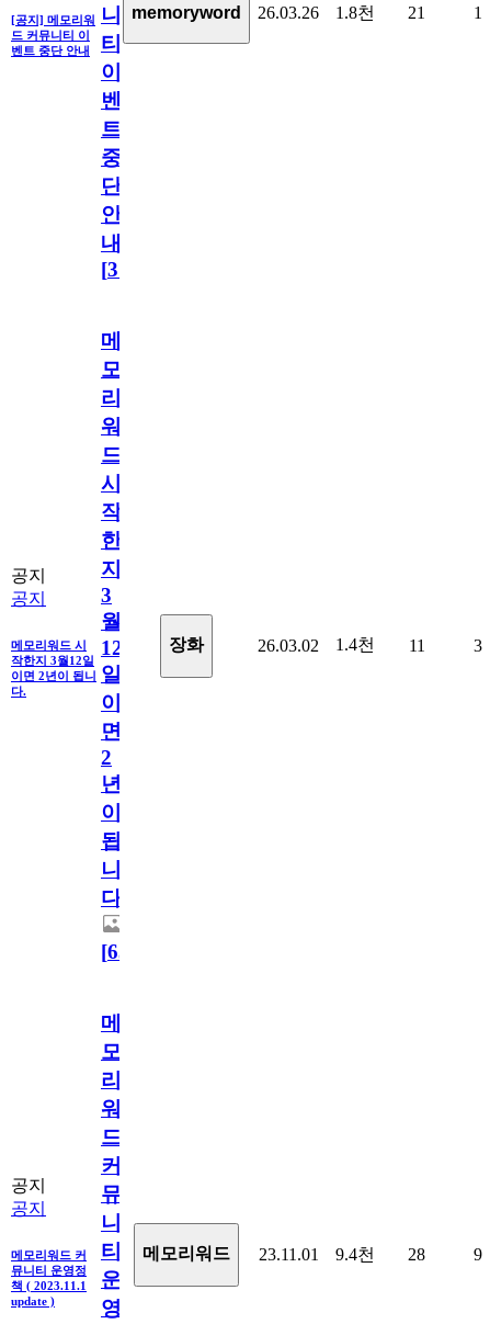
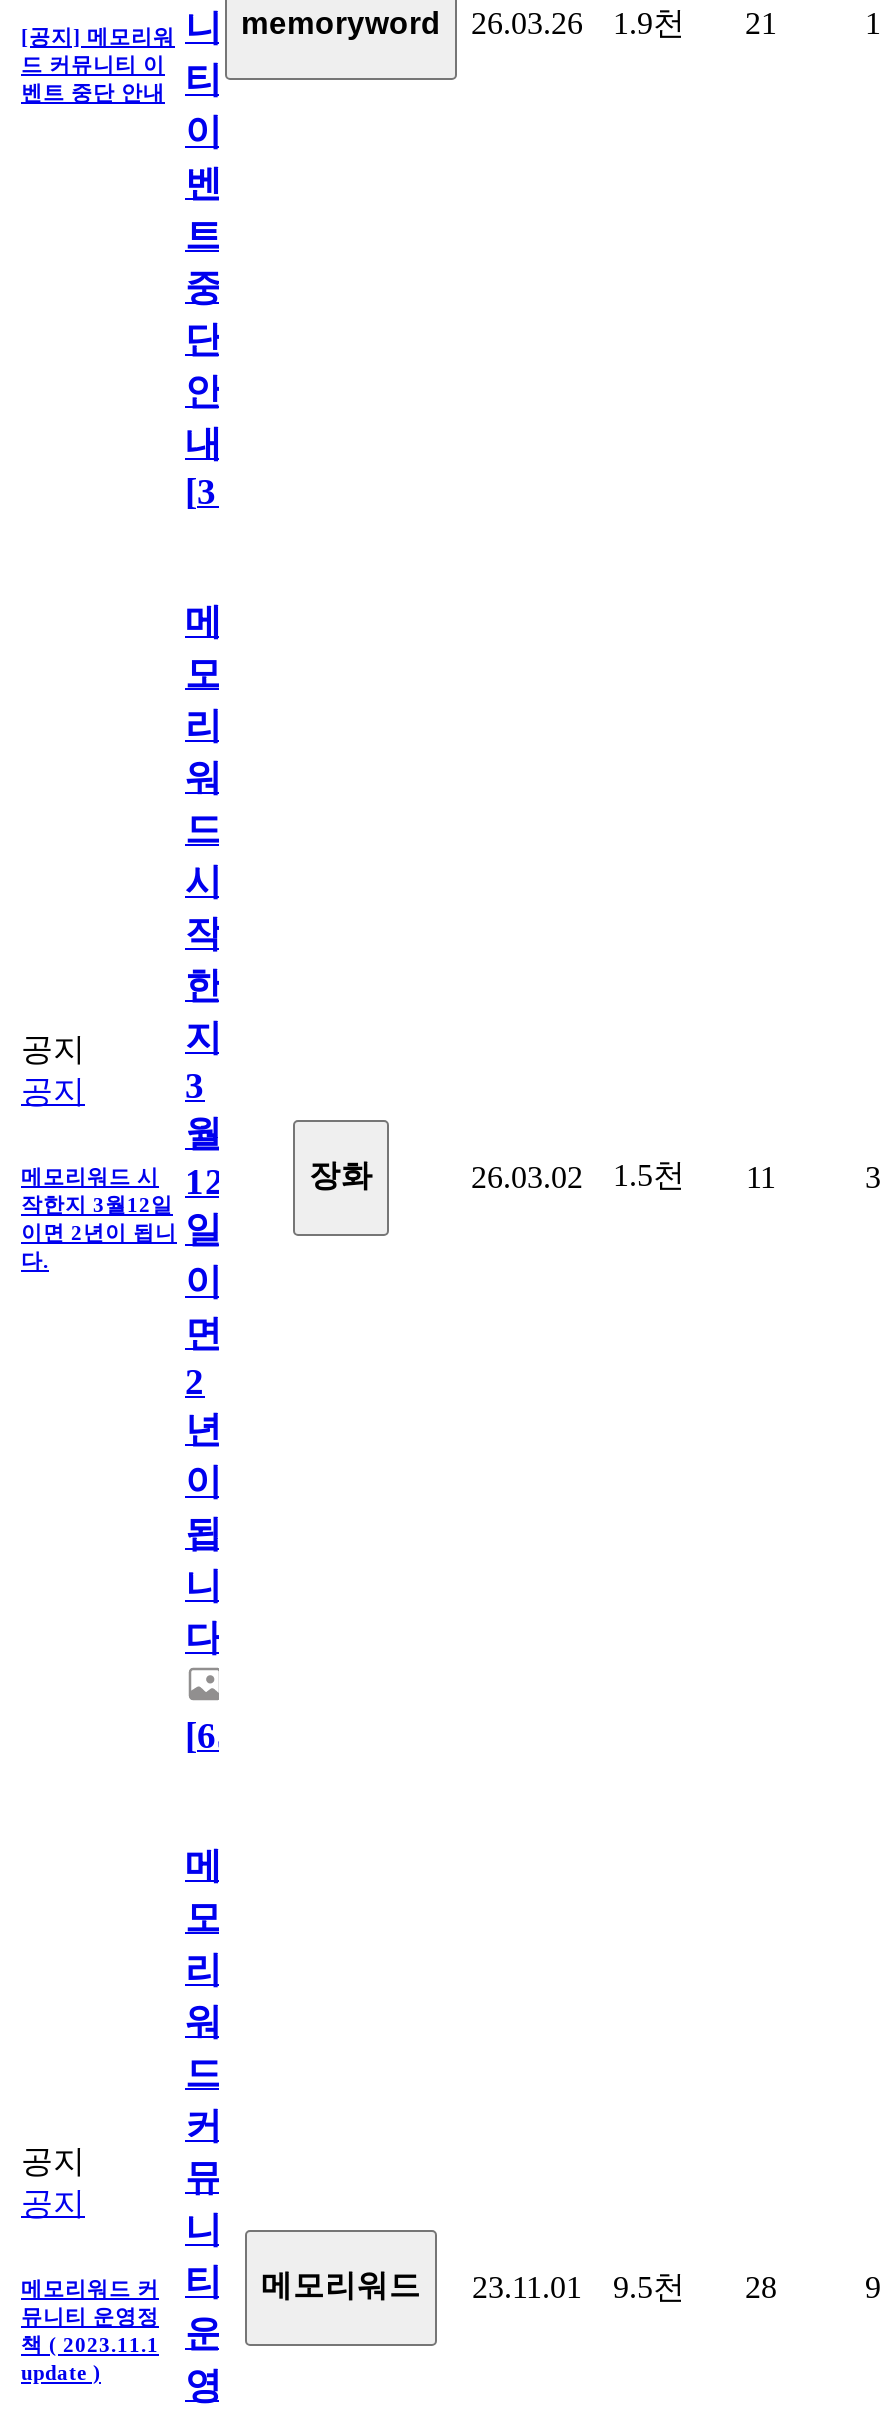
[335,3,375,21] 1.8천 -> [613,5,685,39] 1.9천
[258,635,425,654] 26.03.02 1.4천 11 -> [471,1157,776,1193] 26.03.02 1.5천 11
[11,1240,425,1263] 메모리워드 커 티 메모리워드 23.11.01 9.4천 28 -> [21,2261,777,2303] 메모리워드 커 티 메모리워드 23.11.01 9.5천 28

